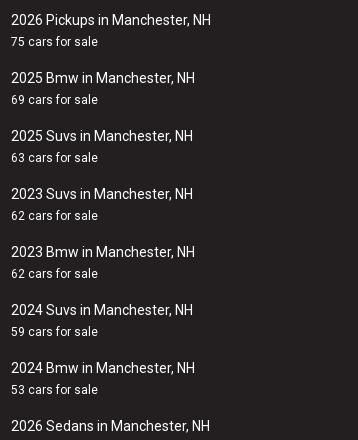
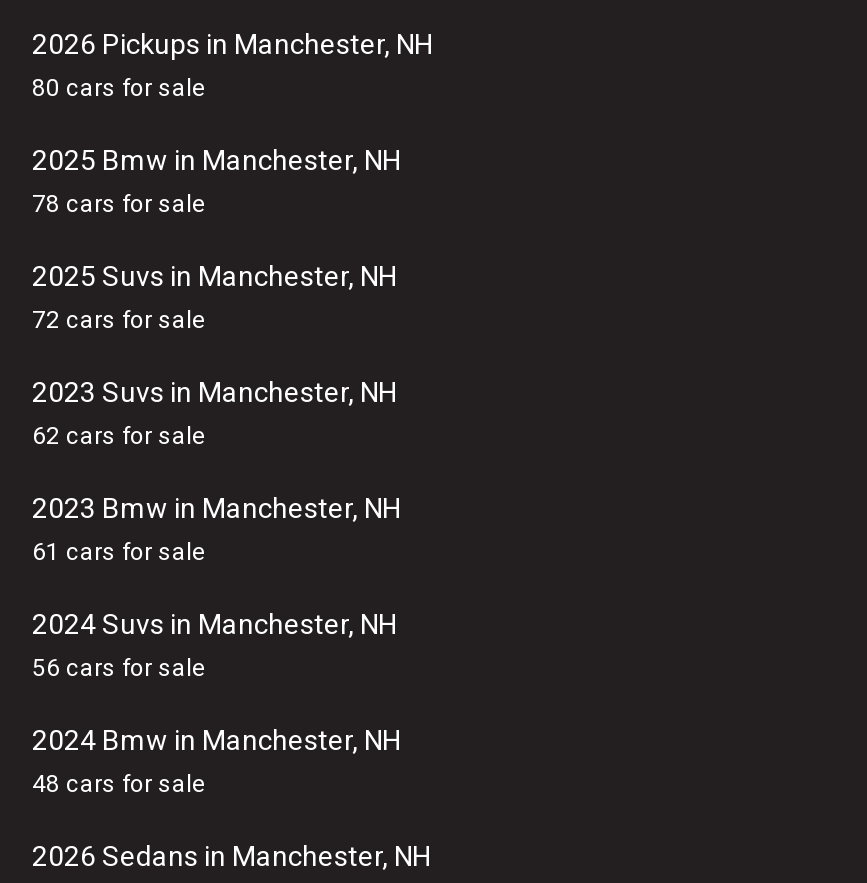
[11,35,98,49] 75 cars for sale -> [32,74,206,102] 80 cars for sale
[11,93,98,107] 69 cars for sale -> [32,190,206,218] 78 cars for sale
[11,151,98,165] 63 cars for sale -> [32,306,206,334] 72 cars for sale
[11,267,98,281] 62 cars for sale -> [32,538,206,566] 61 cars for sale
[11,325,98,339] 59 cars for sale -> [32,654,206,682] 56 cars for sale
[11,383,98,397] 53 cars for sale -> [32,770,206,798] 48 cars for sale

